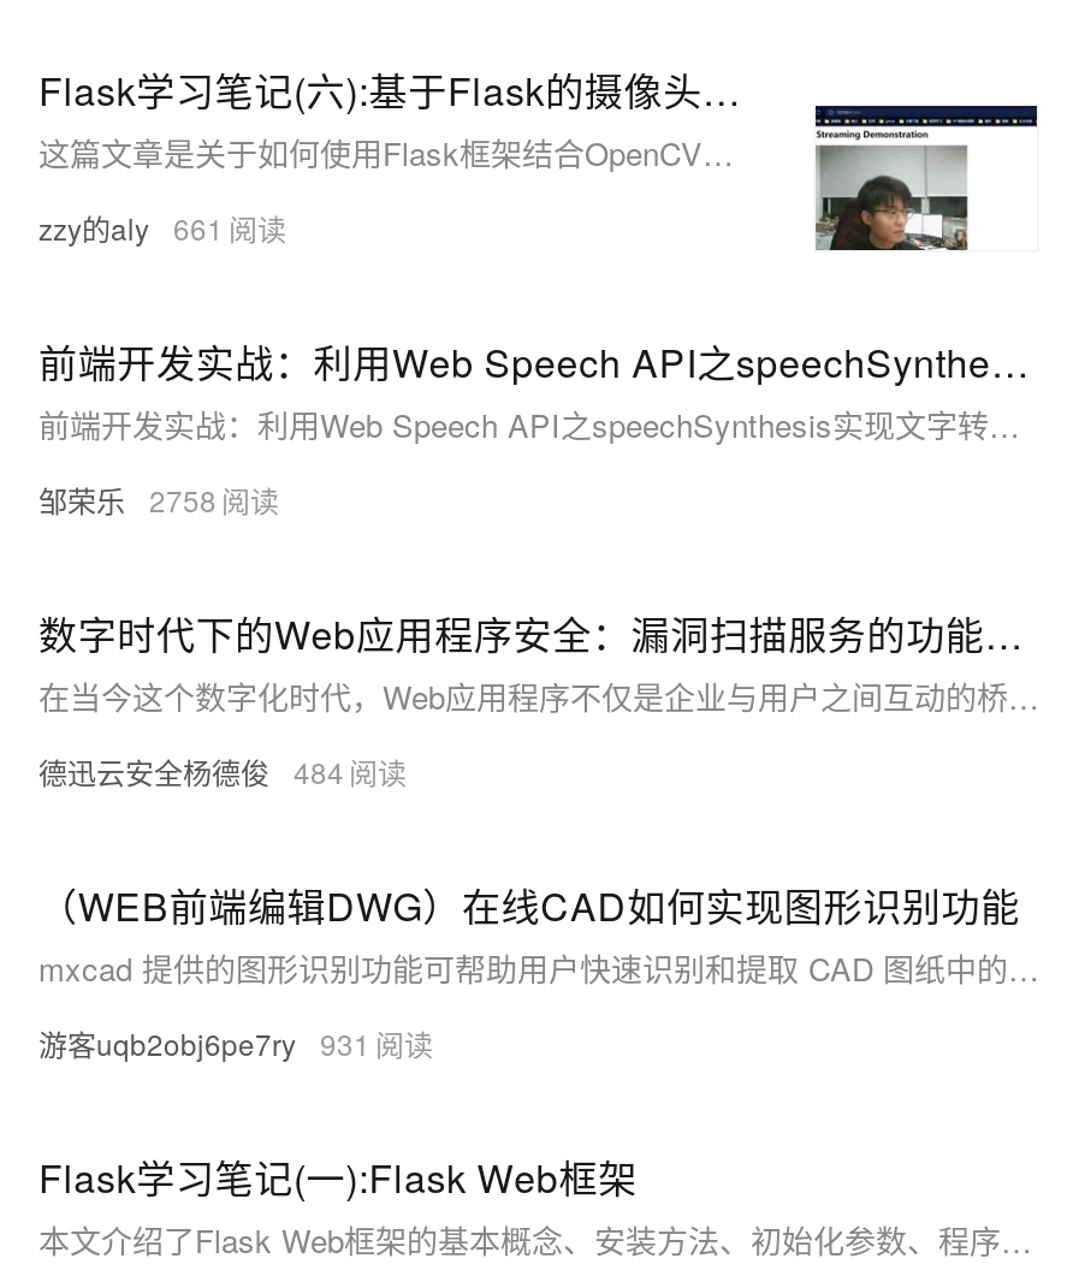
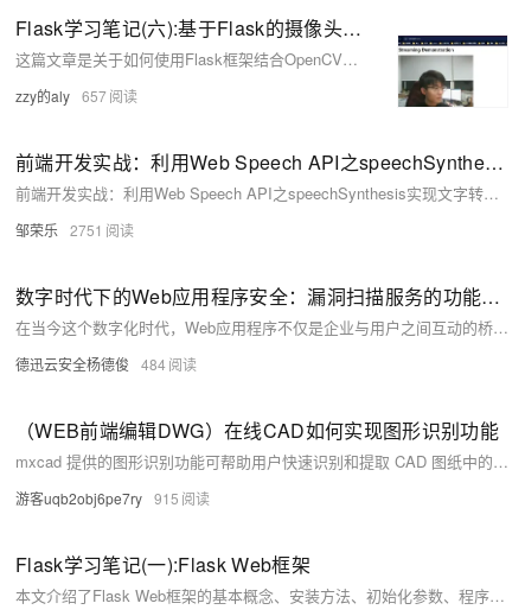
[38,207,224,248] zzy的aly 661 -> [15,86,107,106] zzy的aly 657
[38,479,217,520] 邹荣乐 2758 -> [15,220,103,240] 邹荣乐 2751
[38,1022,370,1063] 游客uqb2obj6pe7ry 931 -> [15,488,179,508] 游客uqb2obj6pe7ry 915

